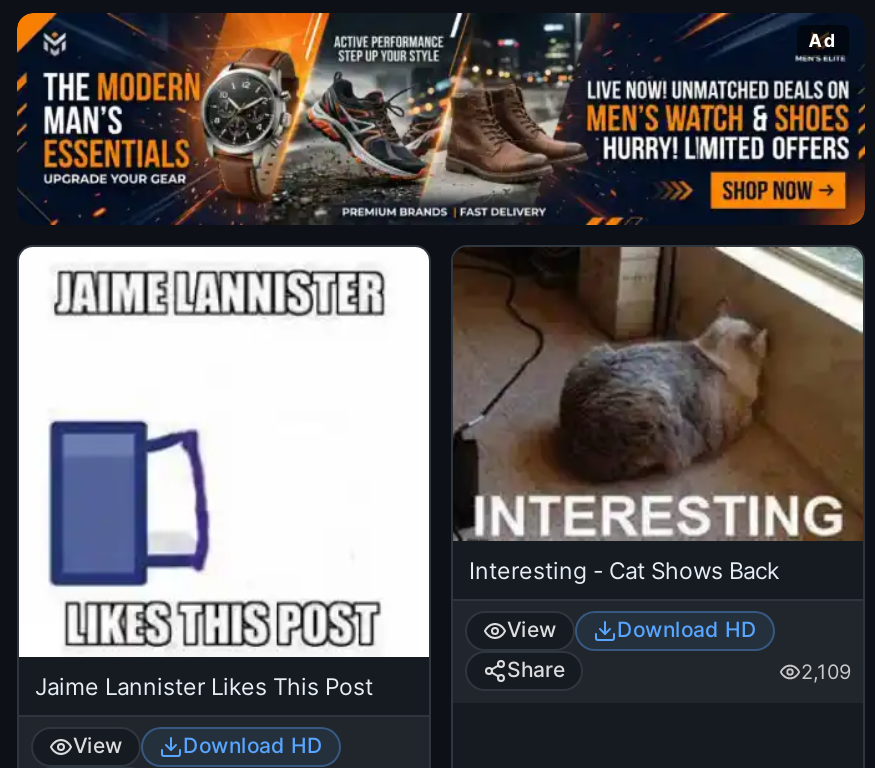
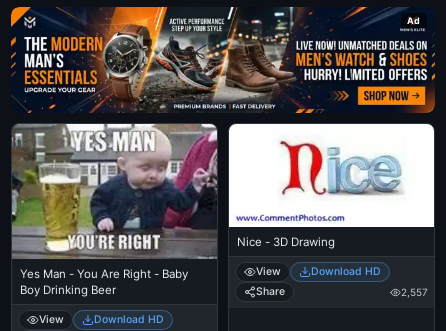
[17,246,431,700] [image] | Jaime Lannister Likes This Post -> [11,123,218,297] [image] | Yes Man - You Are Right - Baby | Boy Drinking Beer
[453,244,865,586] [image] | Interesting - Cat Shows Back -> [228,123,435,249] [image] | Nice - 3D Drawing
[801,660,851,684] 2,109 -> [401,286,428,298] 2,557

